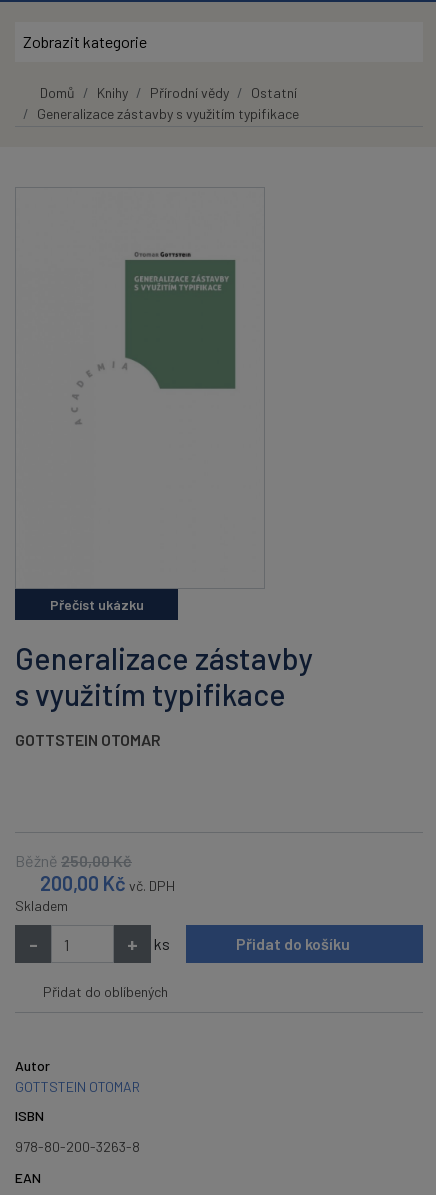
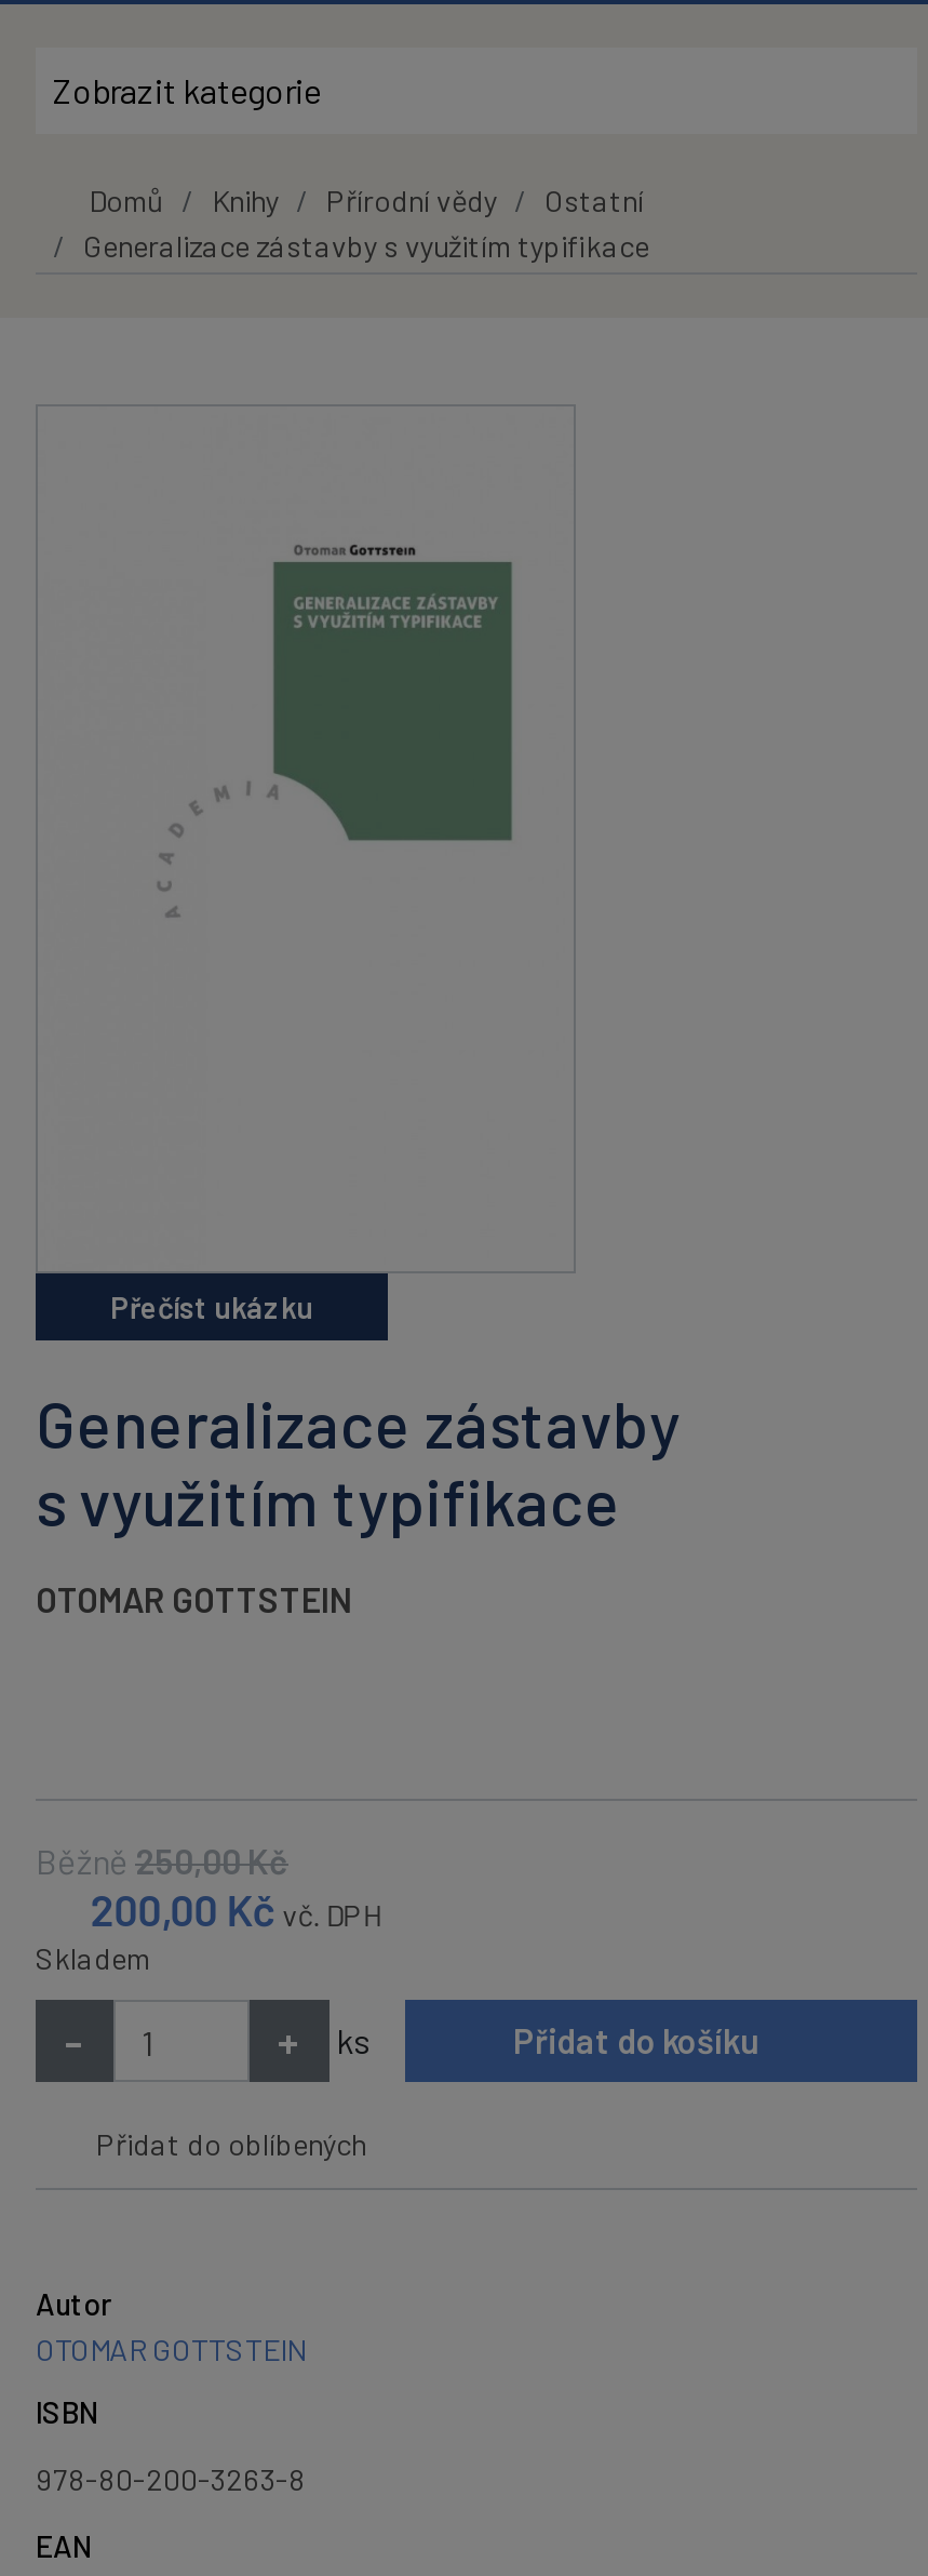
[15,730,161,749] GOTTSTEIN OTOMAR -> [36,1578,351,1619] OTOMAR GOTTSTEIN
[15,1078,140,1095] GOTTSTEIN OTOMAR -> [36,2331,306,2367] OTOMAR GOTTSTEIN

